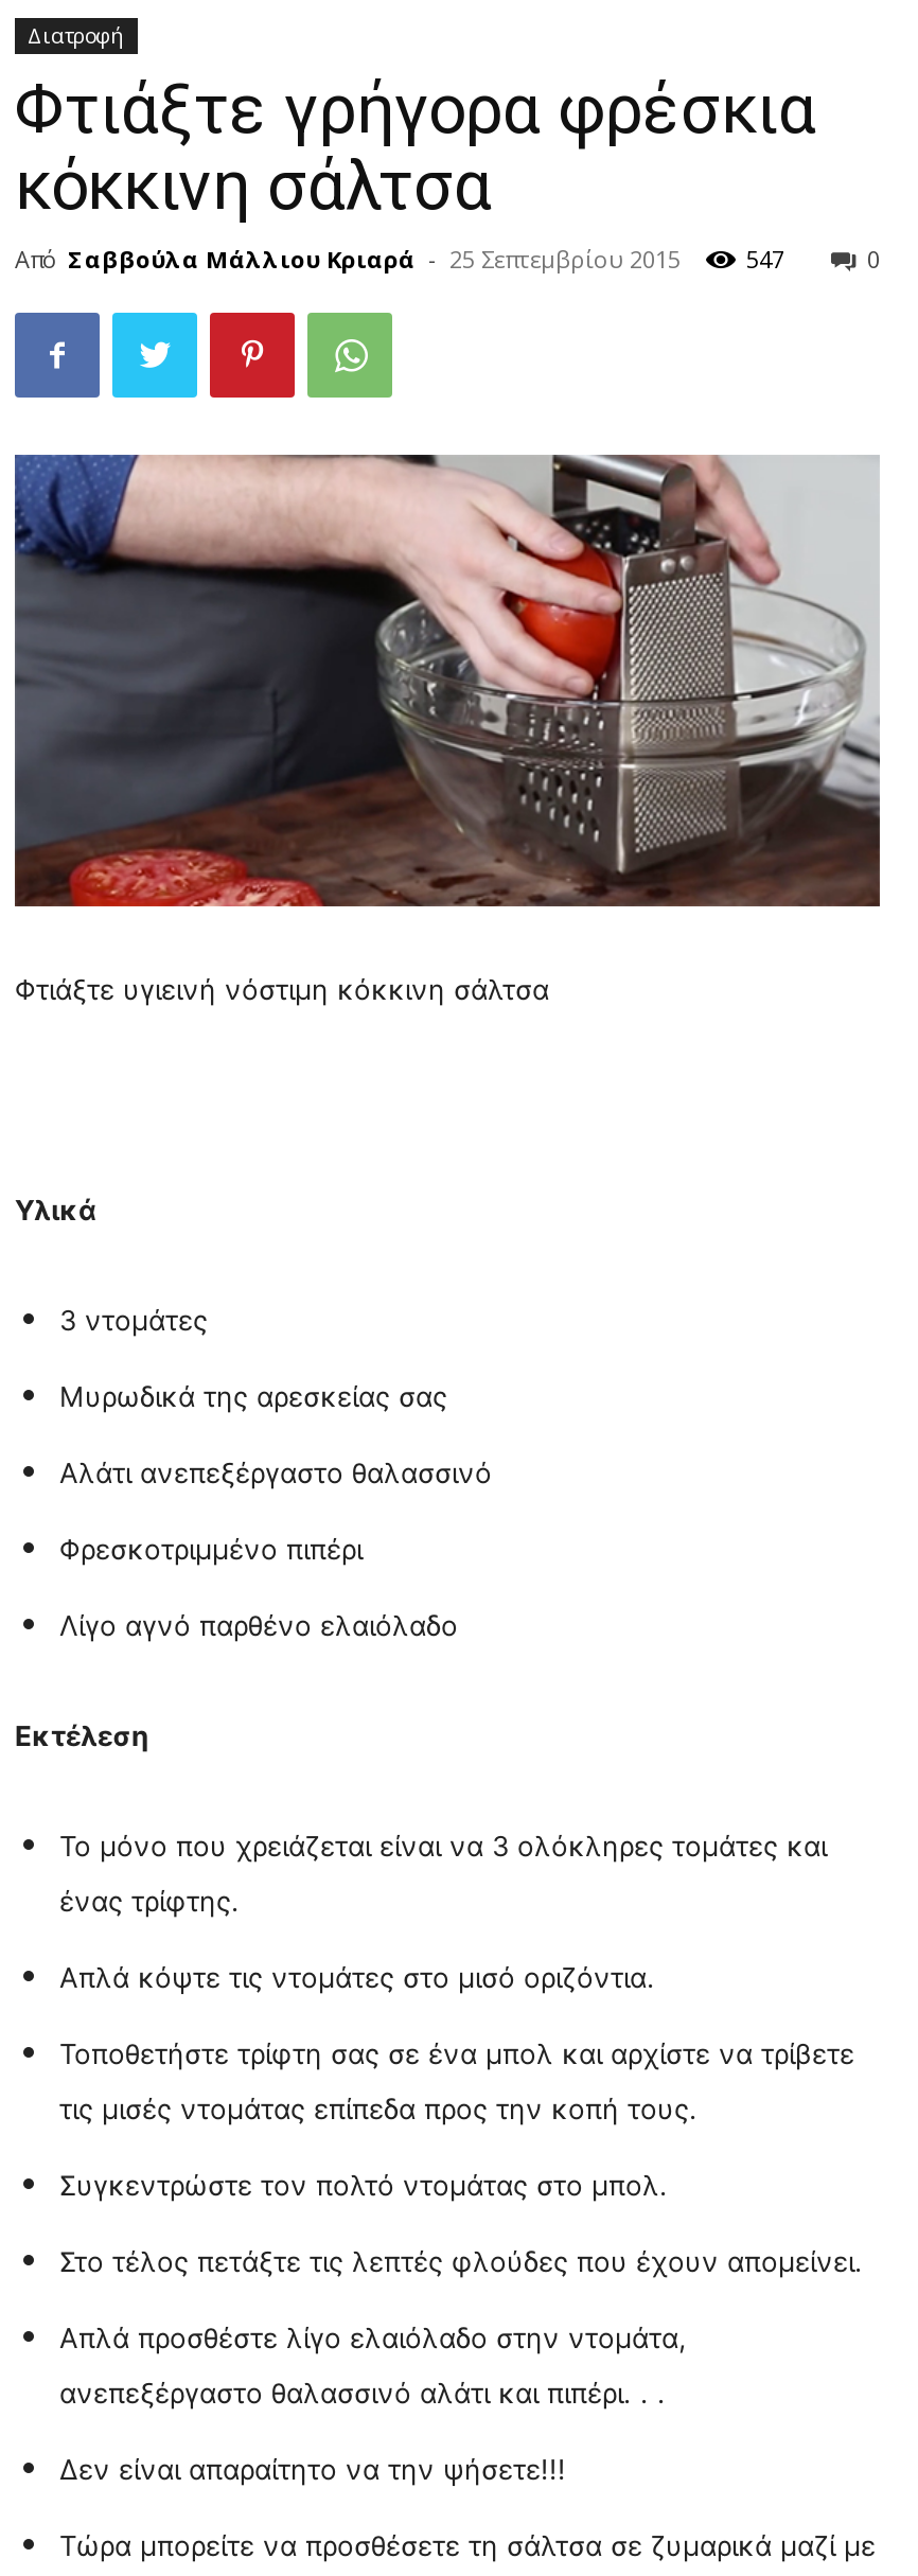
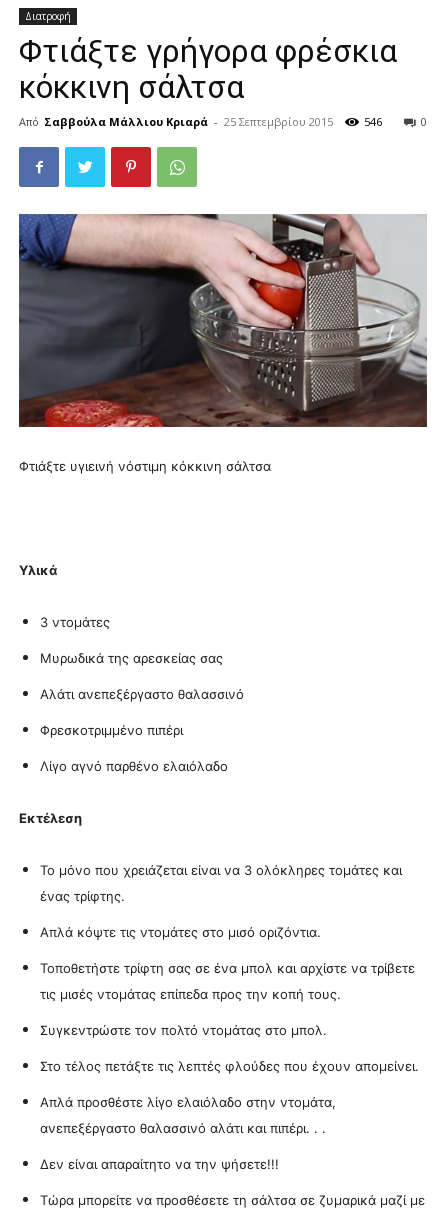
[746,243,784,275] 547 -> [364,114,382,129] 546

